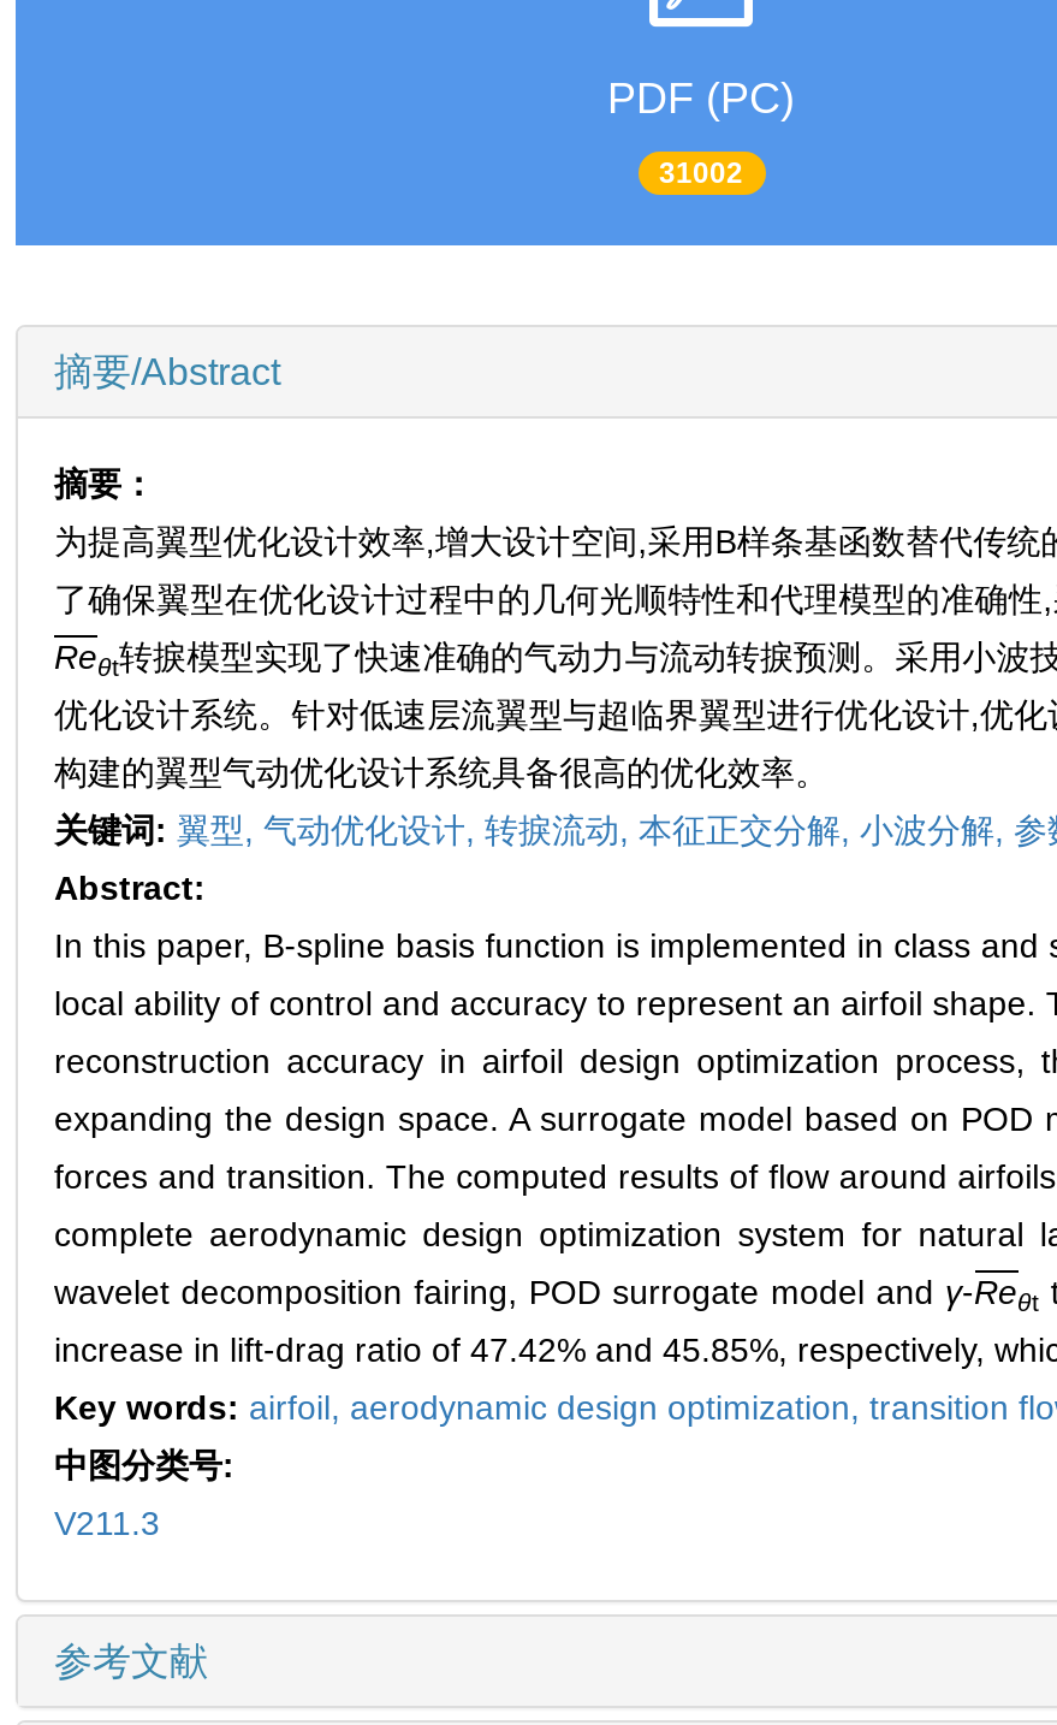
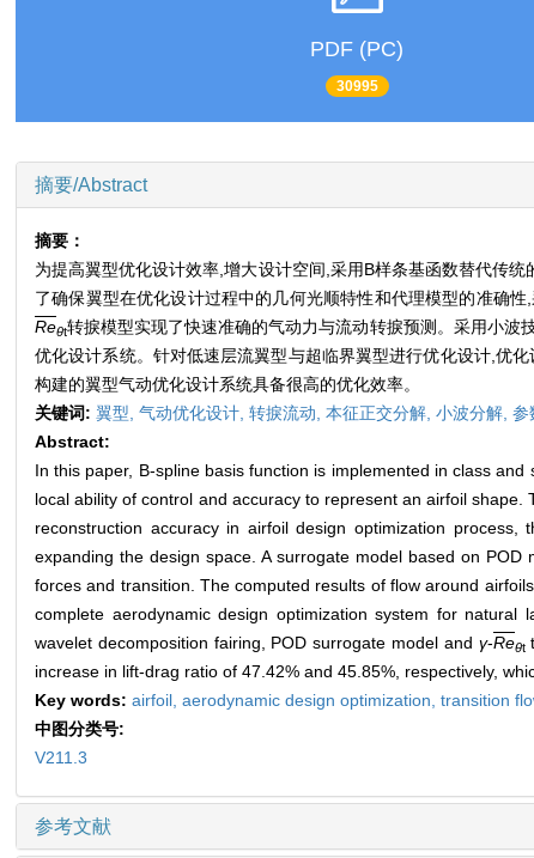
[659,157,743,191] 31002 -> [336,78,378,95] 30995

